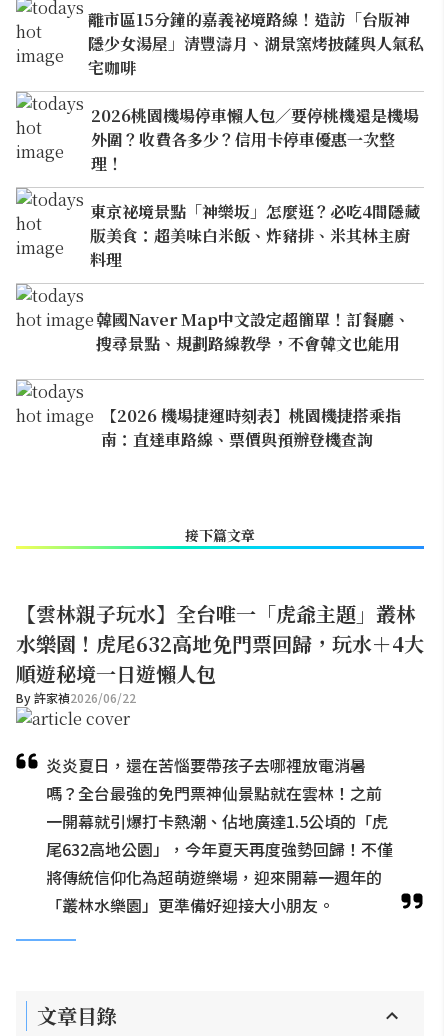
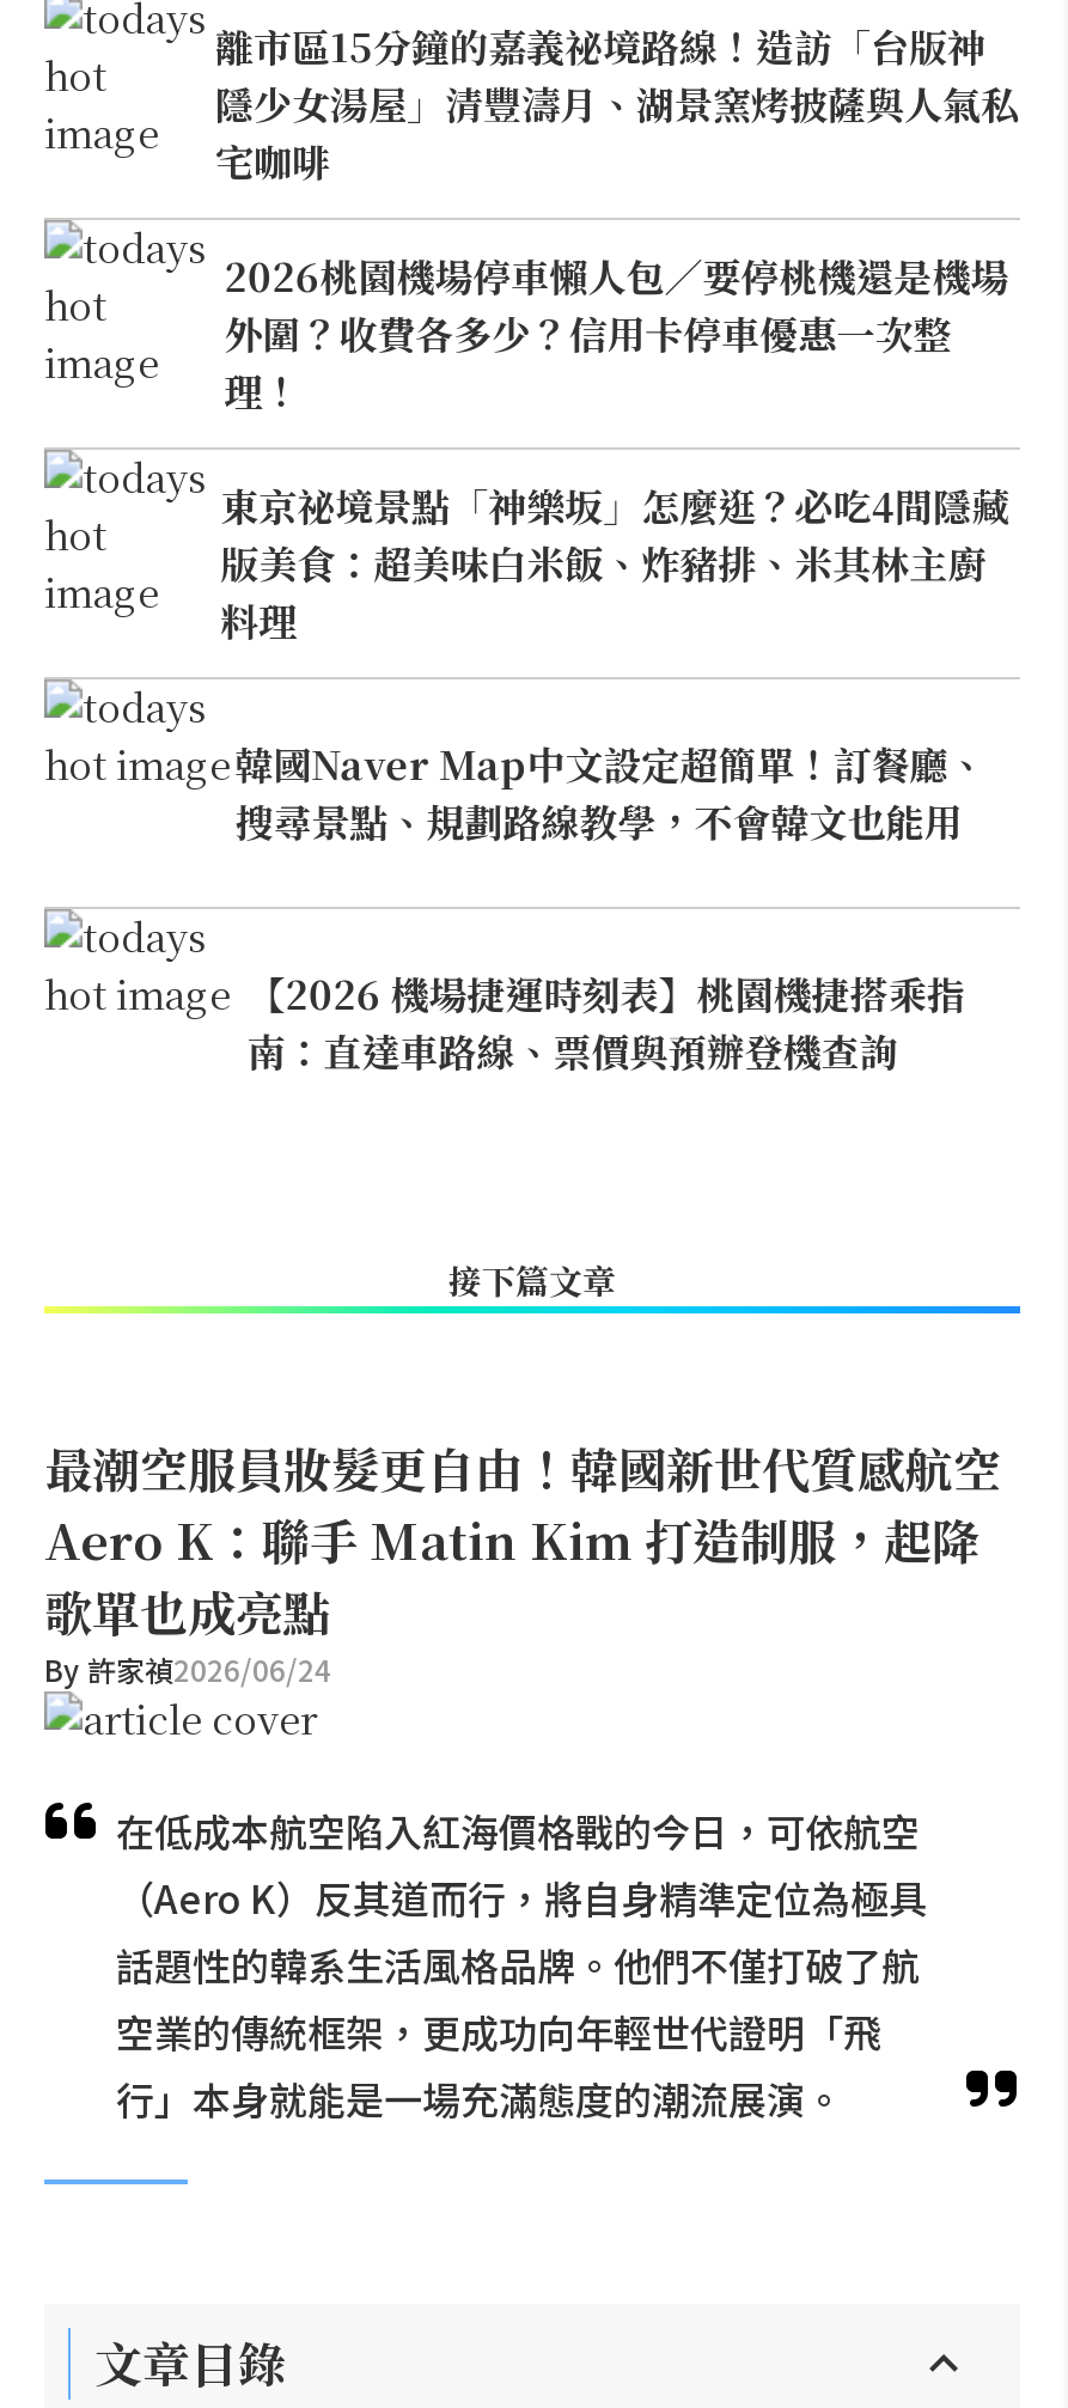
[16,599,424,706] 【雲林親子玩水】全台唯一「虎爺主題」叢林 | 水樂園！虎尾632高地免門票回歸，玩水＋4大 | 順遊秘境一日遊懶人包 | By 許家禎2026/06/22 -> [44,1433,1001,1689] 最潮空服員妝髮更自由！韓國新世代質感航空 | Aero K：聯手 Matin Kim 打造制服，起降 | 歌單也成亮點 | By 許家禎2026/06/24
[46,753,393,917] 炎炎夏日，還在苦惱要帶孩子去哪裡放電消暑 | 嗎？全台最強的免門票神仙景點就在雲林！之前 | 一開幕就引爆打卡熱潮、佔地廣達1.5公頃的「虎 | 尾632高地公園」，今年夏天再度強勢回歸！不僅 | 將傳統信仰化為超萌遊樂場，迎來開幕一週年的 | 「叢林水樂園」更準備好迎接大小朋友。 -> [116,1802,927,2127] 在低成本航空陷入紅海價格戰的今日，可依航空 | （Aero K）反其道而行，將自身精準定位為極具 | 話題性的韓系生活風格品牌。他們不僅打破了航 | 空業的傳統框架，更成功向年輕世代證明「飛 | 行」本身就能是一場充滿態度的潮流展演。

